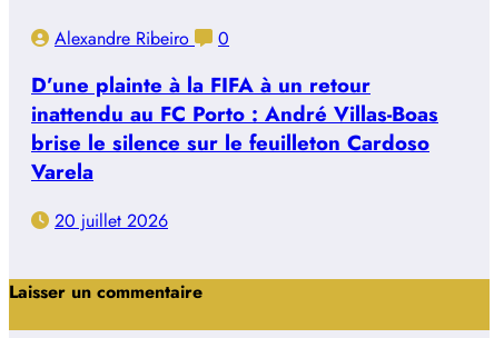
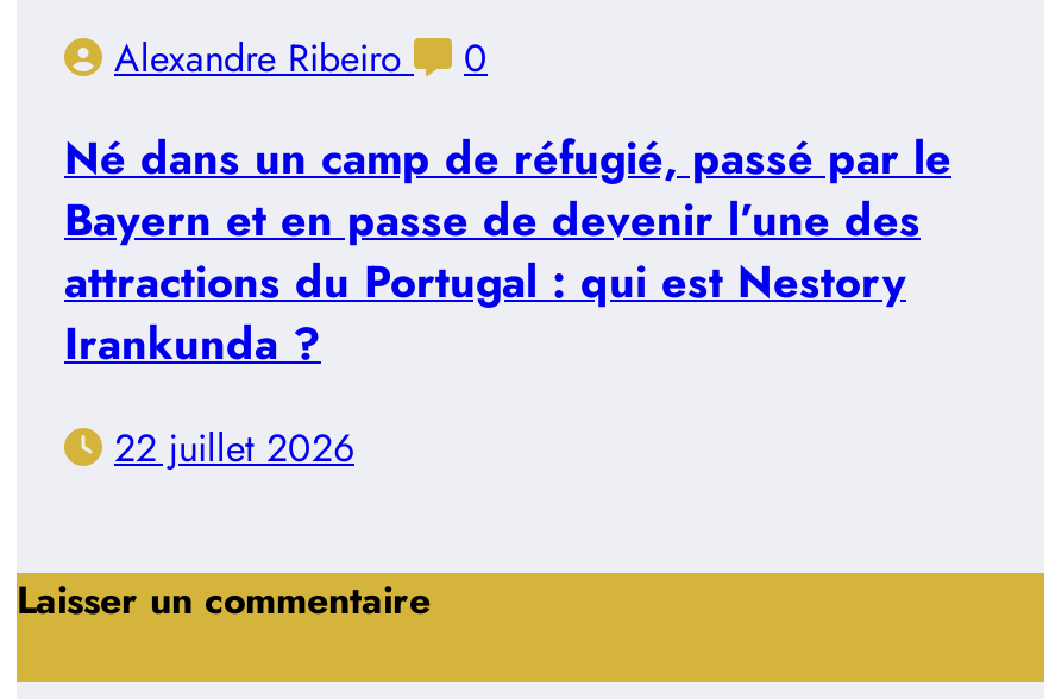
[31,70,438,187] D’une plainte à la FIFA à un retour | inattendu au FC Porto : André Villas-Boas | brise le silence sur le feuilleton Cardoso | Varela -> [64,127,951,377] Né dans un camp de réfugié, passé par le | Bayern et en passe de devenir l’une des | attractions du Portugal : qui est Nestory | Irankunda ?
[55,208,168,234] 20 juillet 2026 -> [114,421,354,476] 22 juillet 2026

